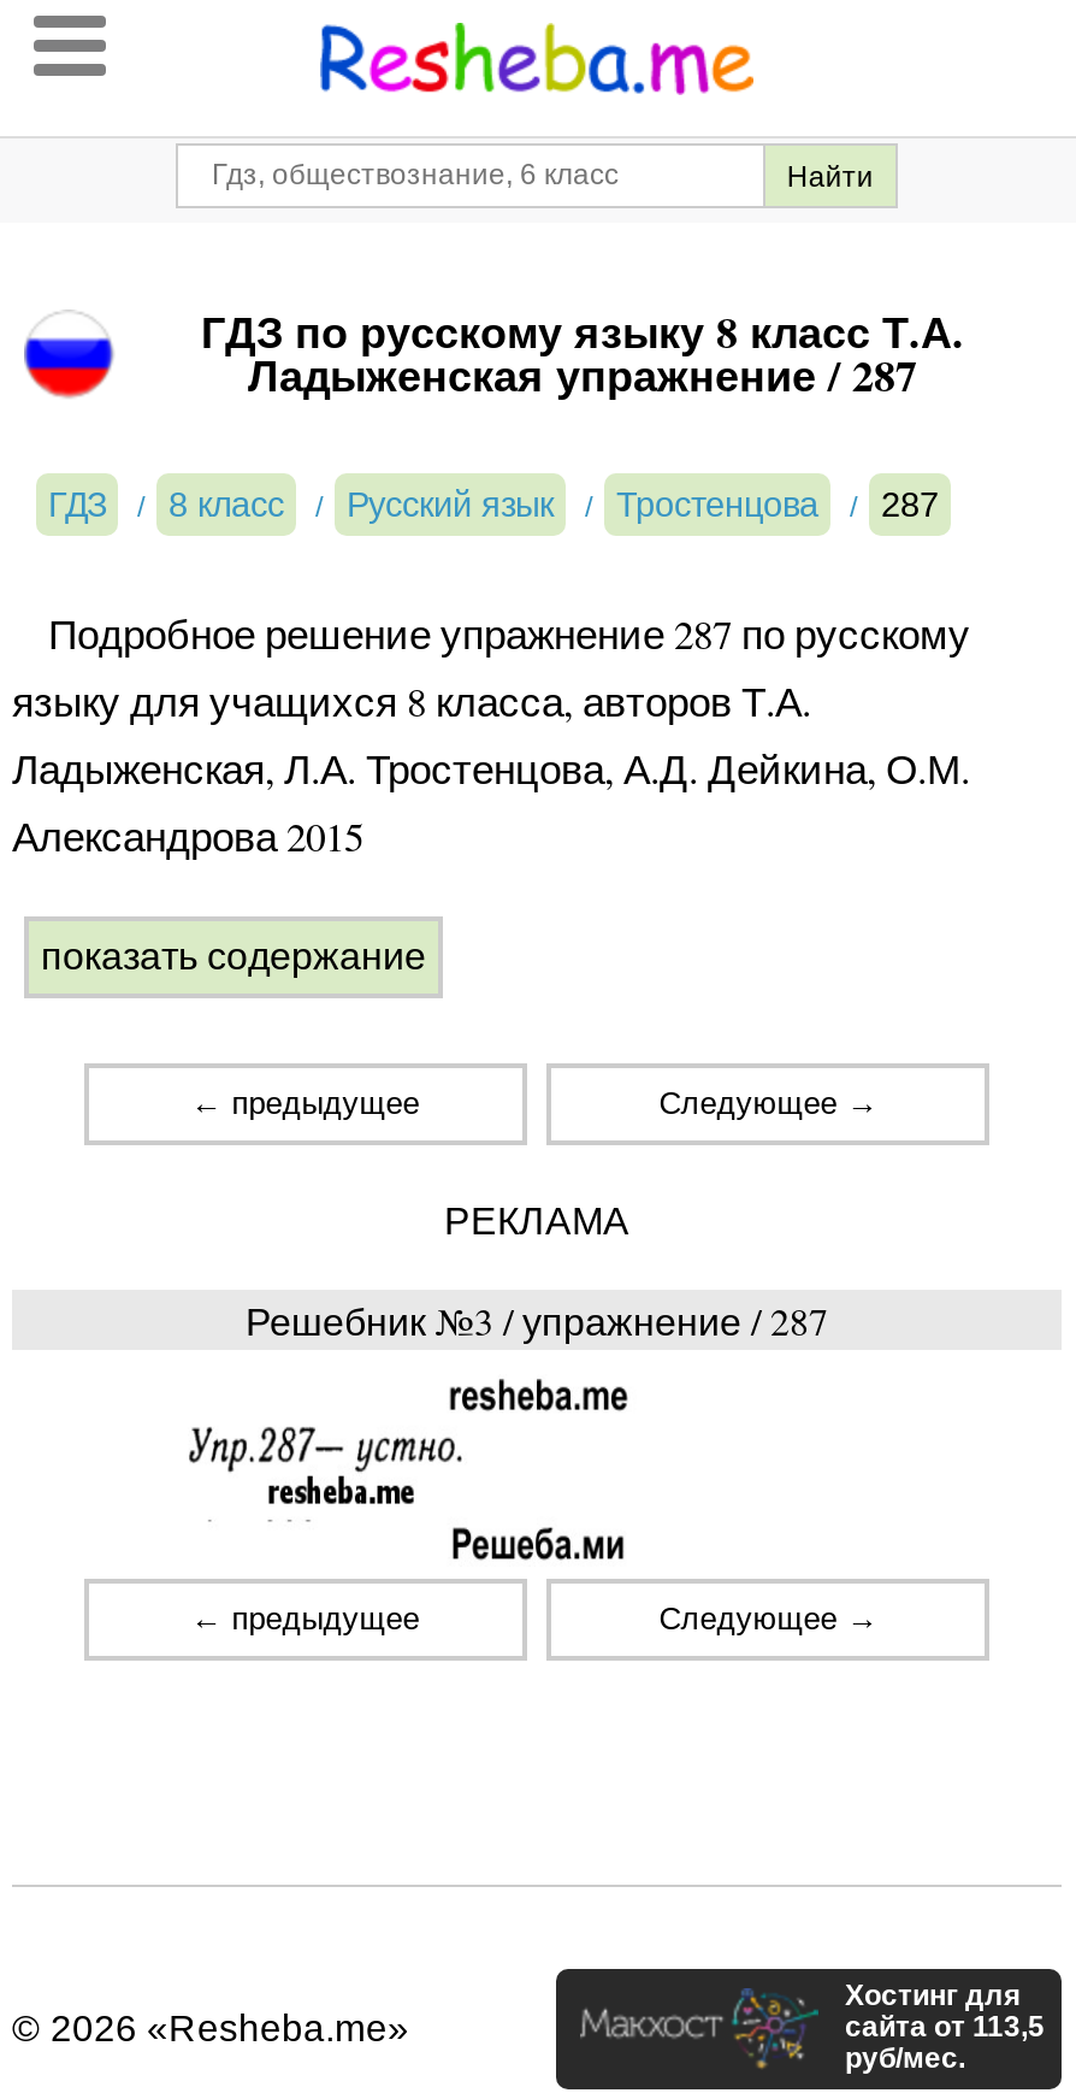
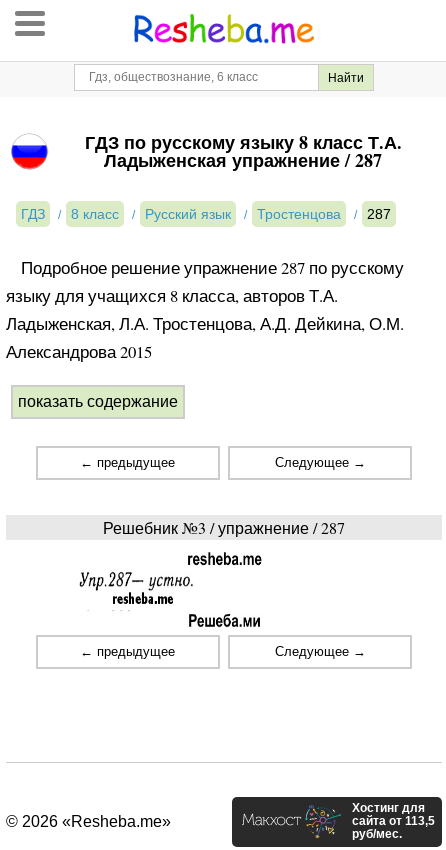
[444,1200,629,1241] РЕКЛАМА -> none

